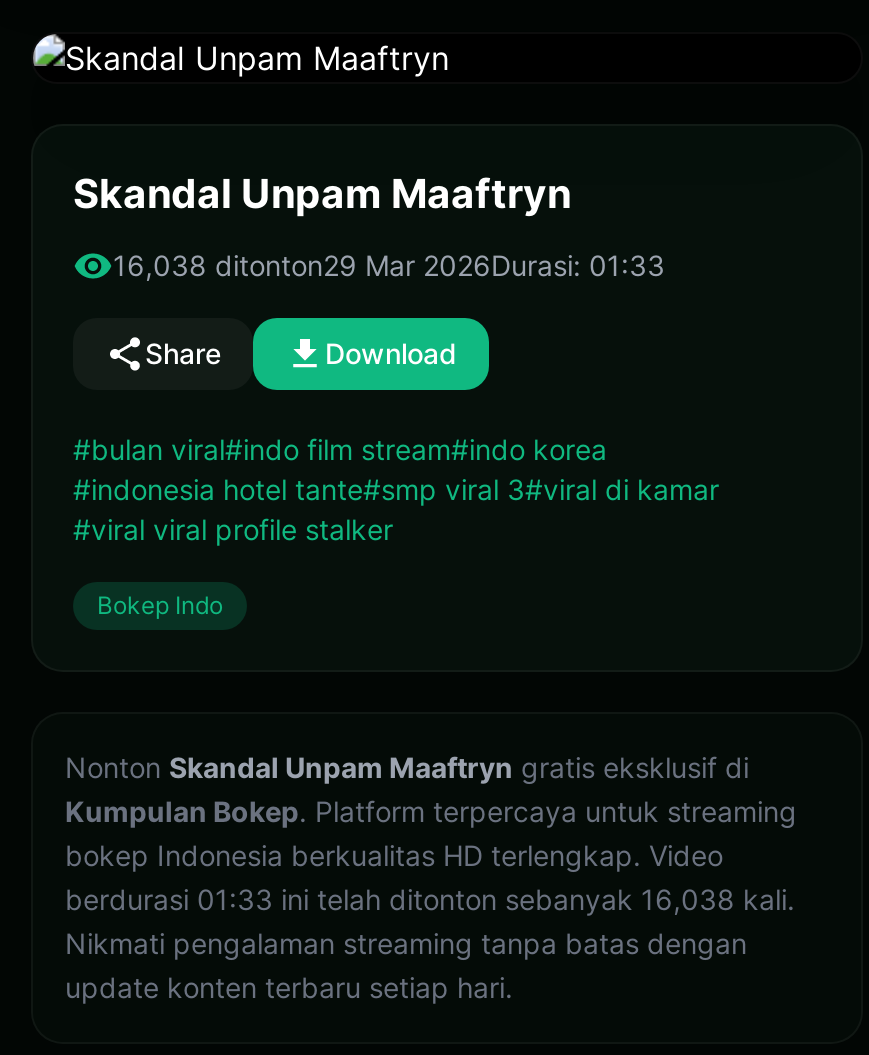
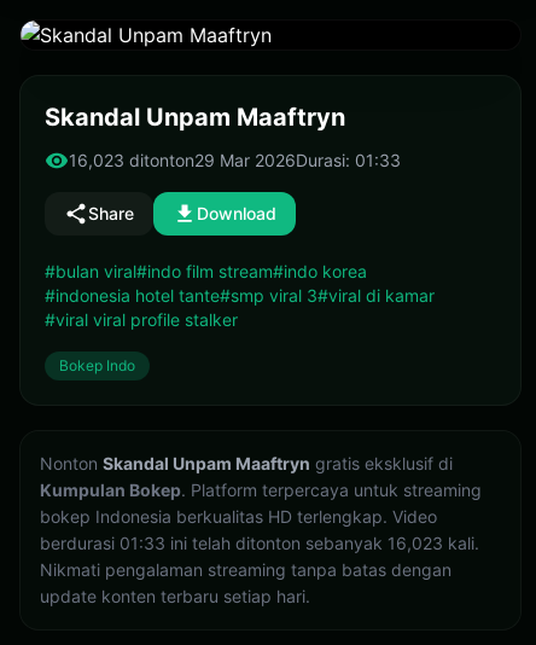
[113,248,665,282] 16,038 ditonton29 Mar 2026Durasi: 01:33 -> [69,150,401,170] 16,023 ditonton29 Mar 2026Durasi: 01:33
[65,882,795,916] berdurasi 01:33 ini telah ditonton sebanyak 16,038 kali. -> [40,533,479,553] berdurasi 01:33 ini telah ditonton sebanyak 16,023 kali.

